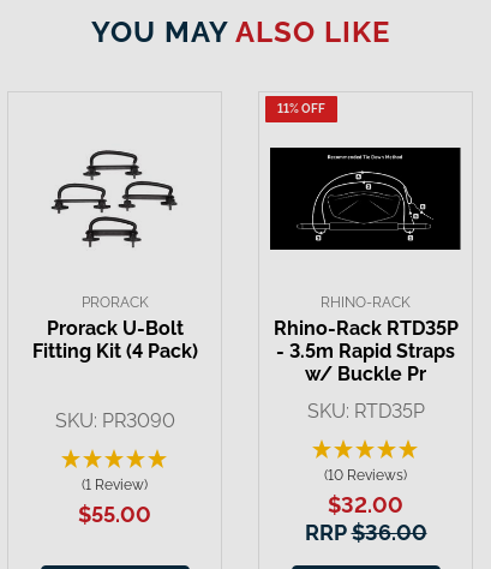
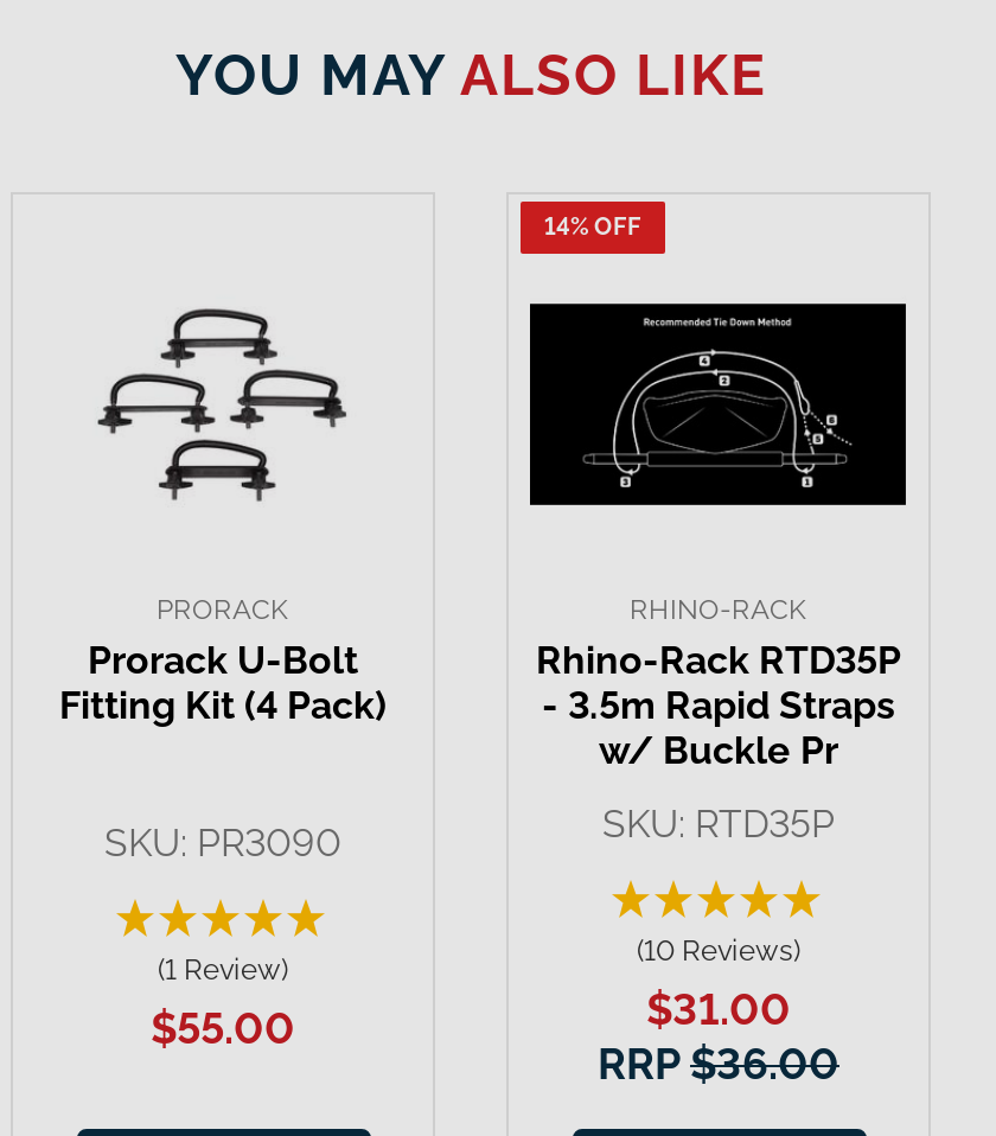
[277,102,325,115] 11% OFF -> [544,213,641,239] 14% OFF
[328,492,403,517] $32.00 -> [646,984,791,1034] $31.00

